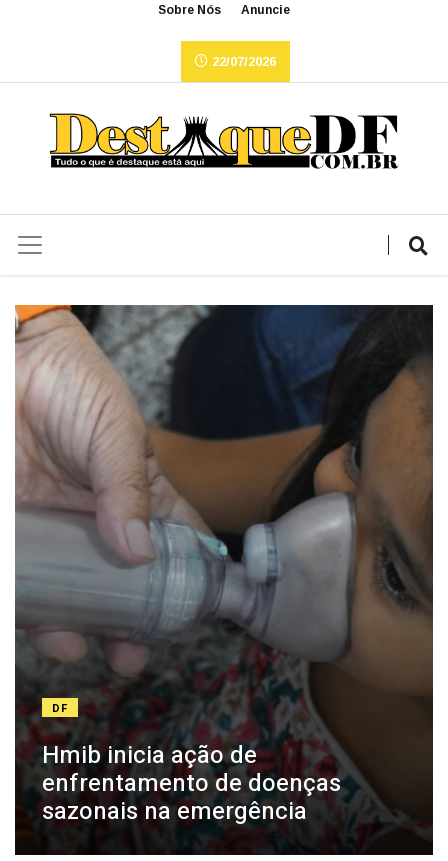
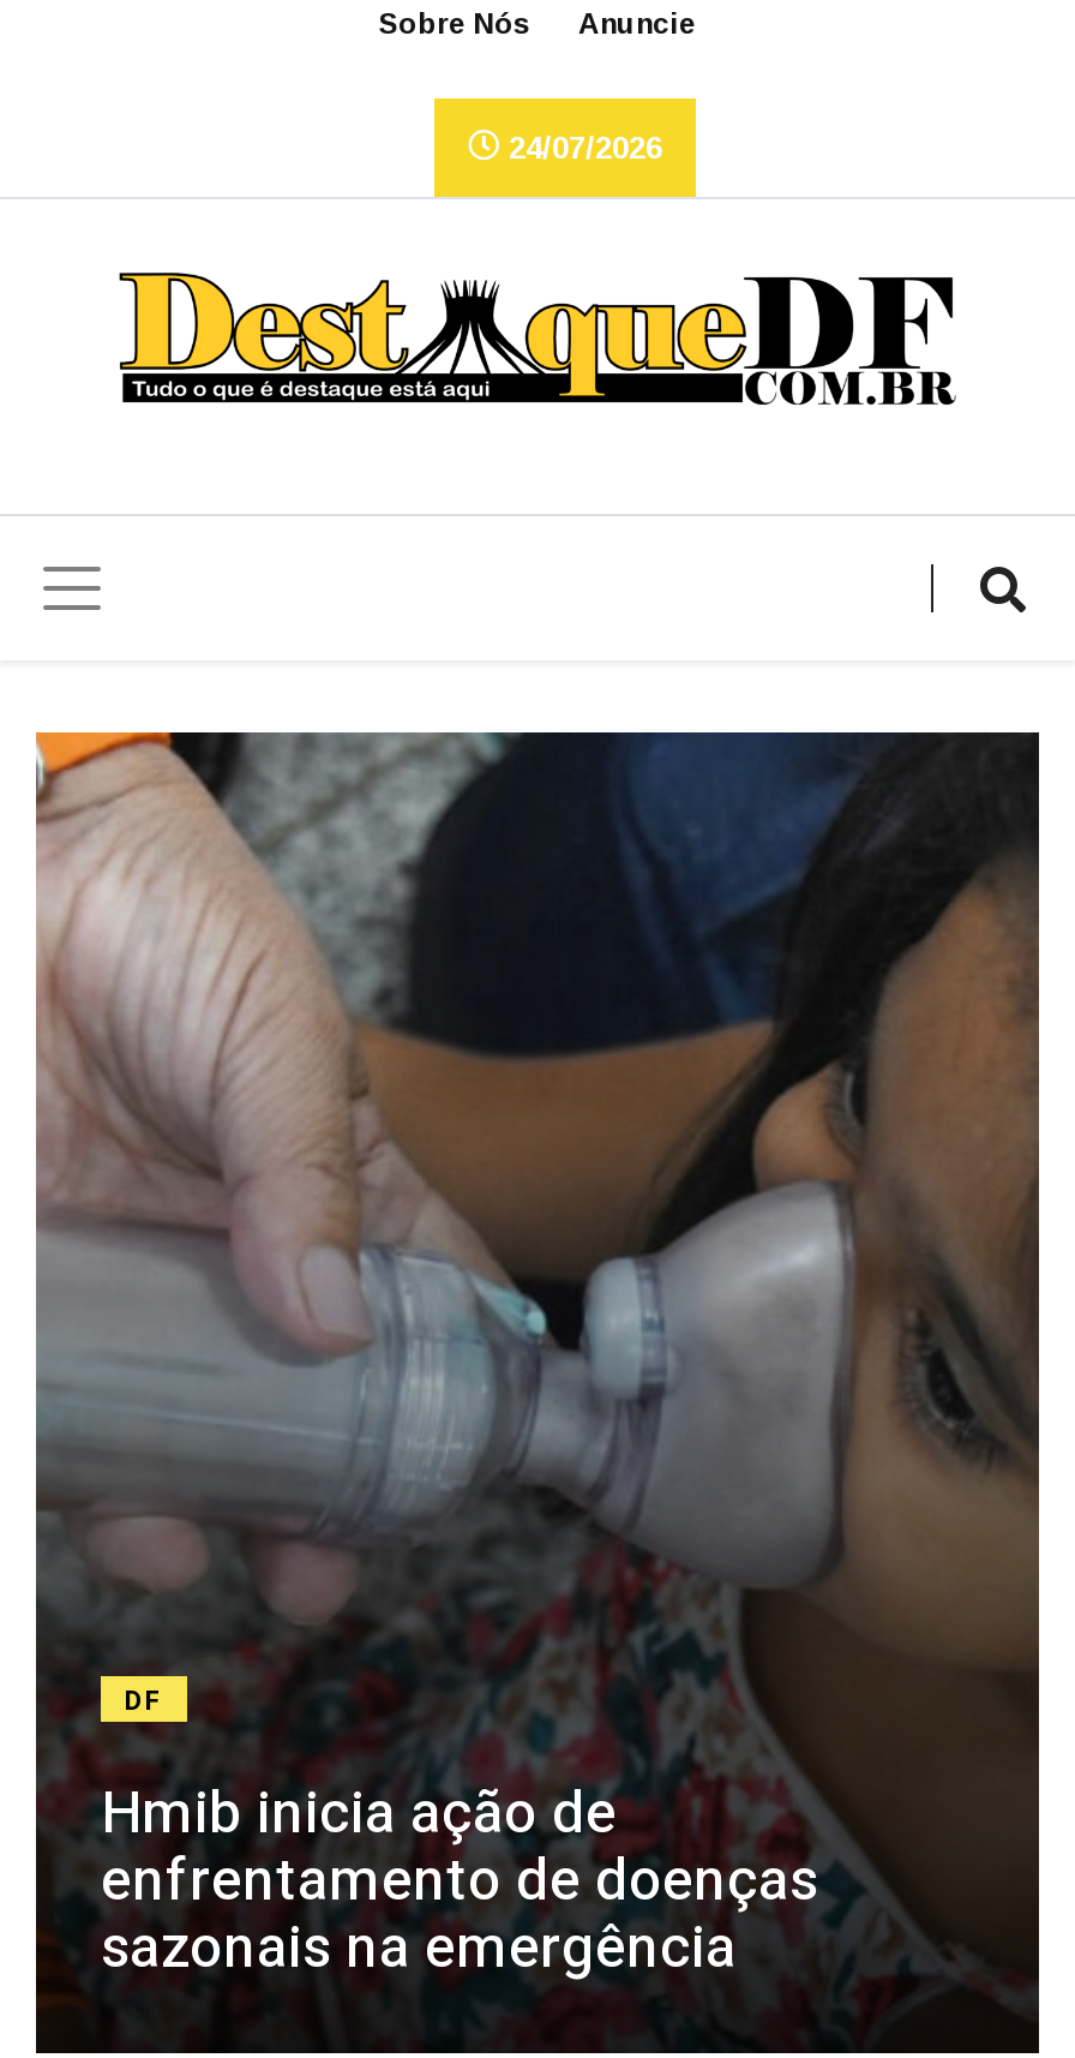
[208,54,276,69] 22/07/2026 -> [499,130,662,166] 24/07/2026

